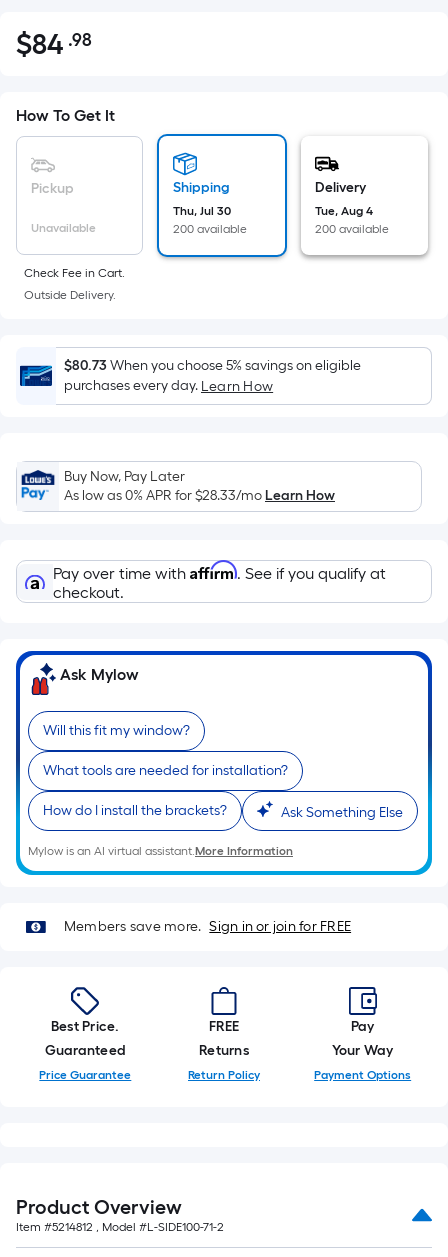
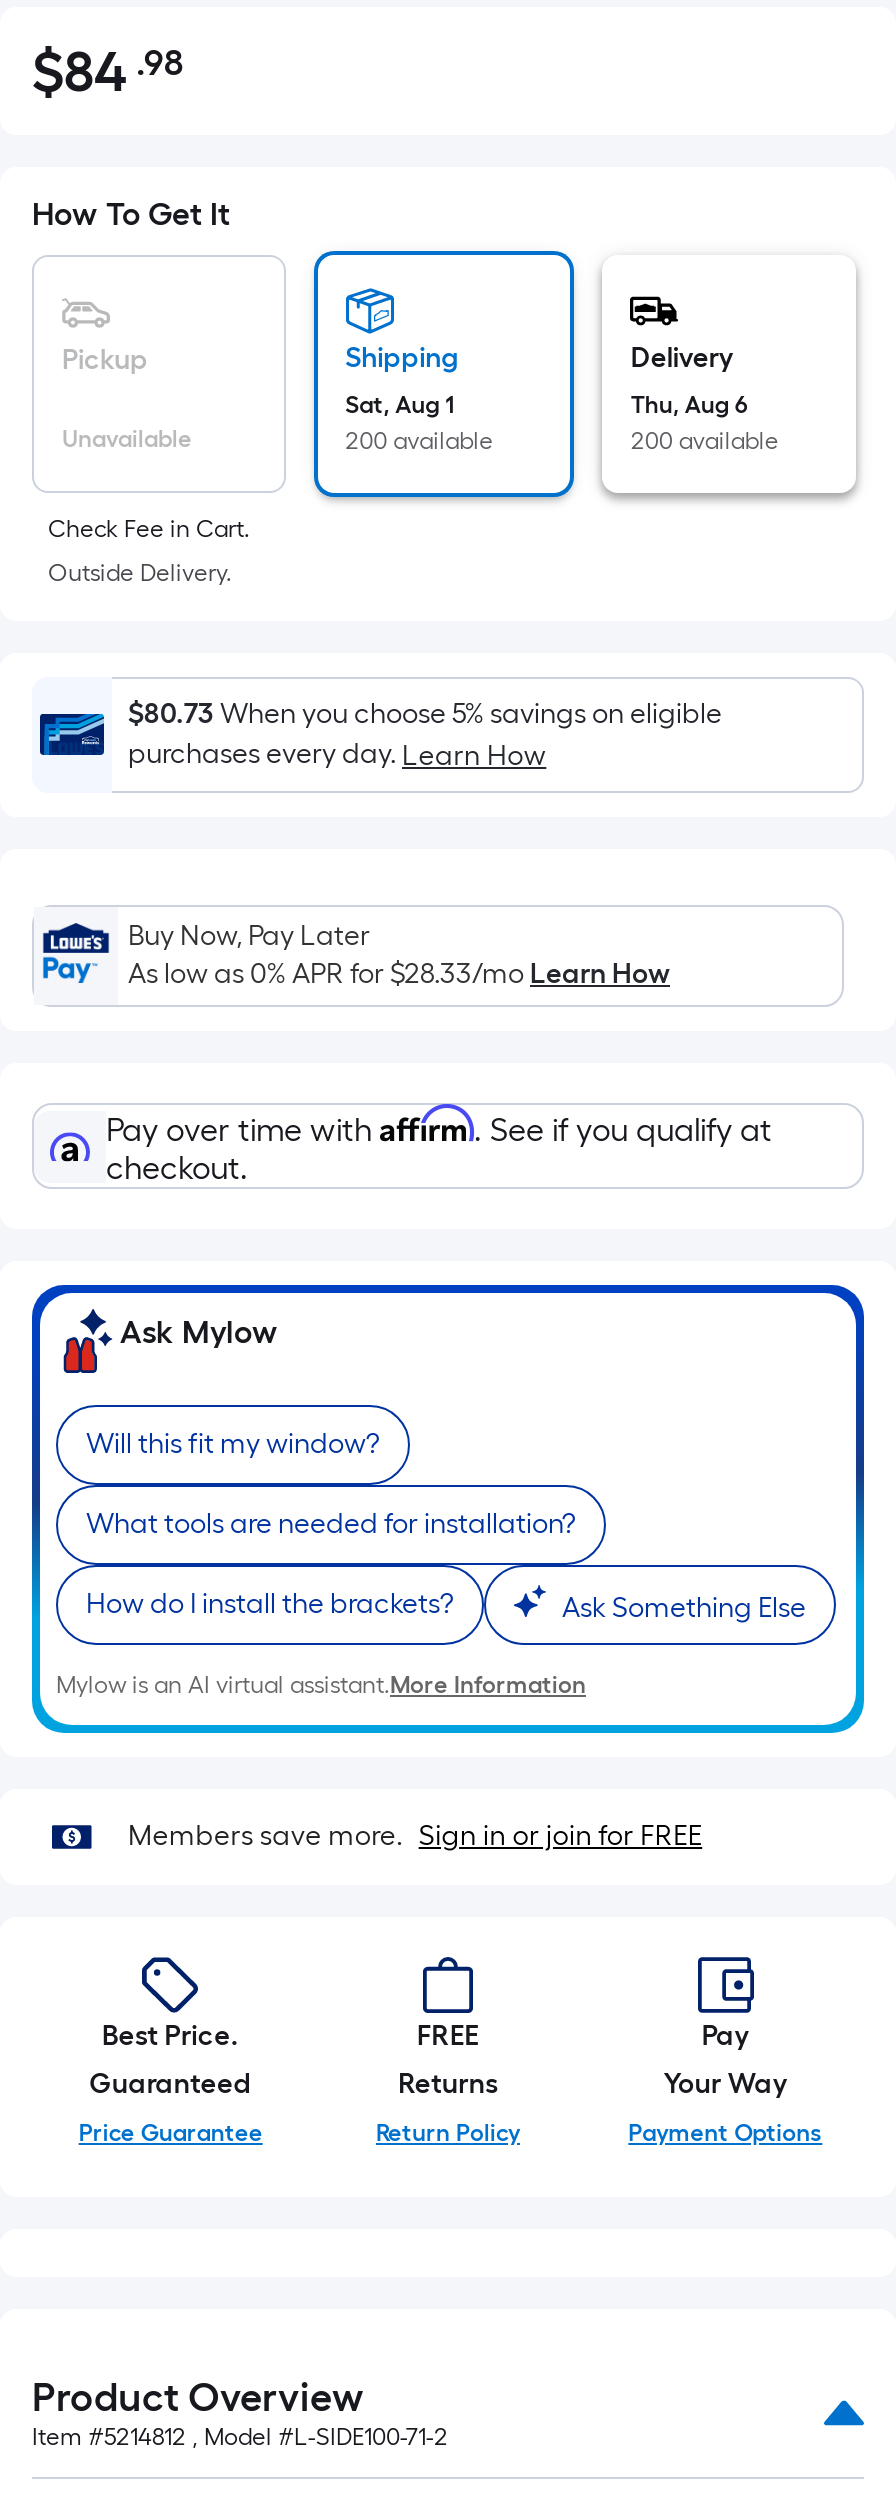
[173,204,231,218] Thu, Jul 30 -> [345,391,455,419] Sat, Aug 1
[315,204,373,218] Tue, Aug 4 -> [631,391,747,419] Thu, Aug 6

